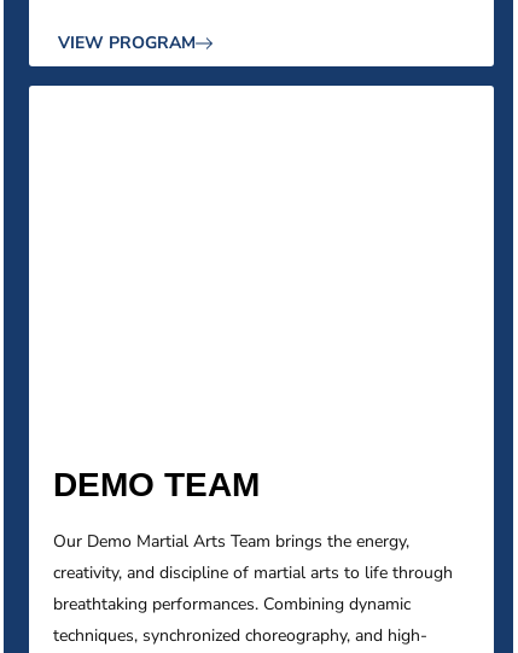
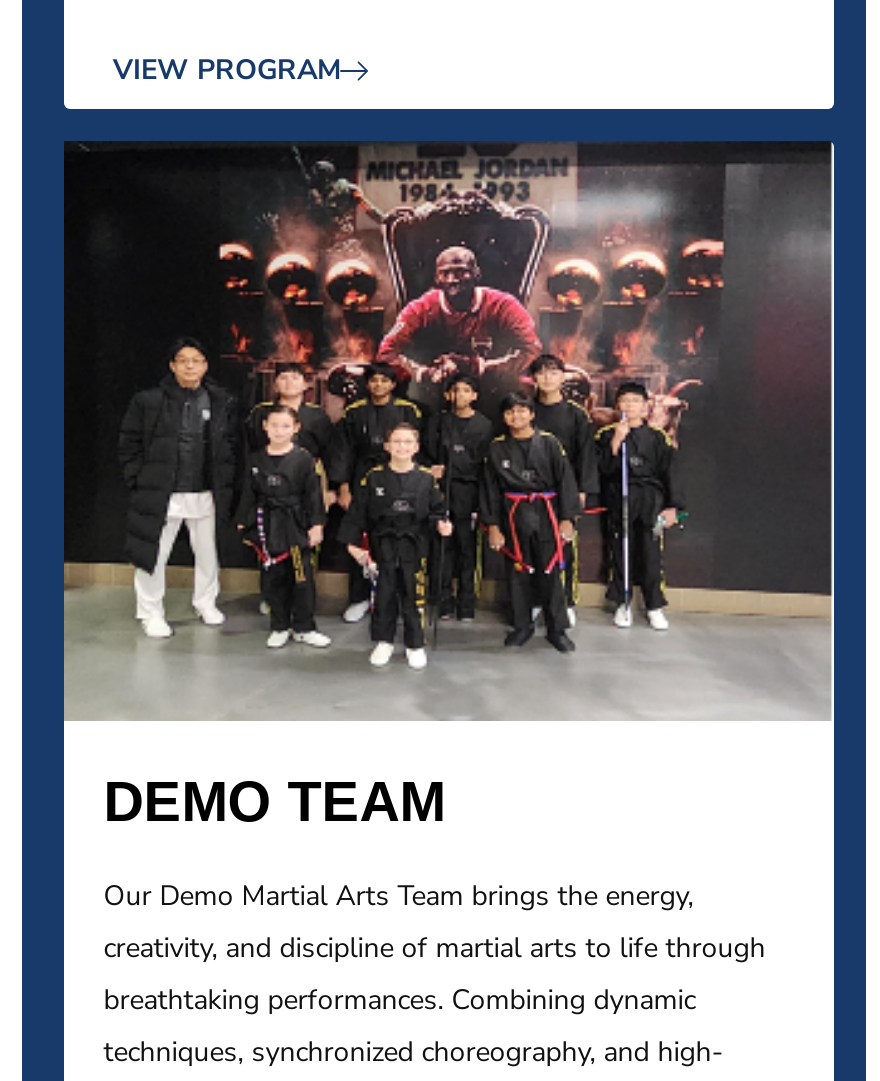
none -> [62,139,834,723] [image]

